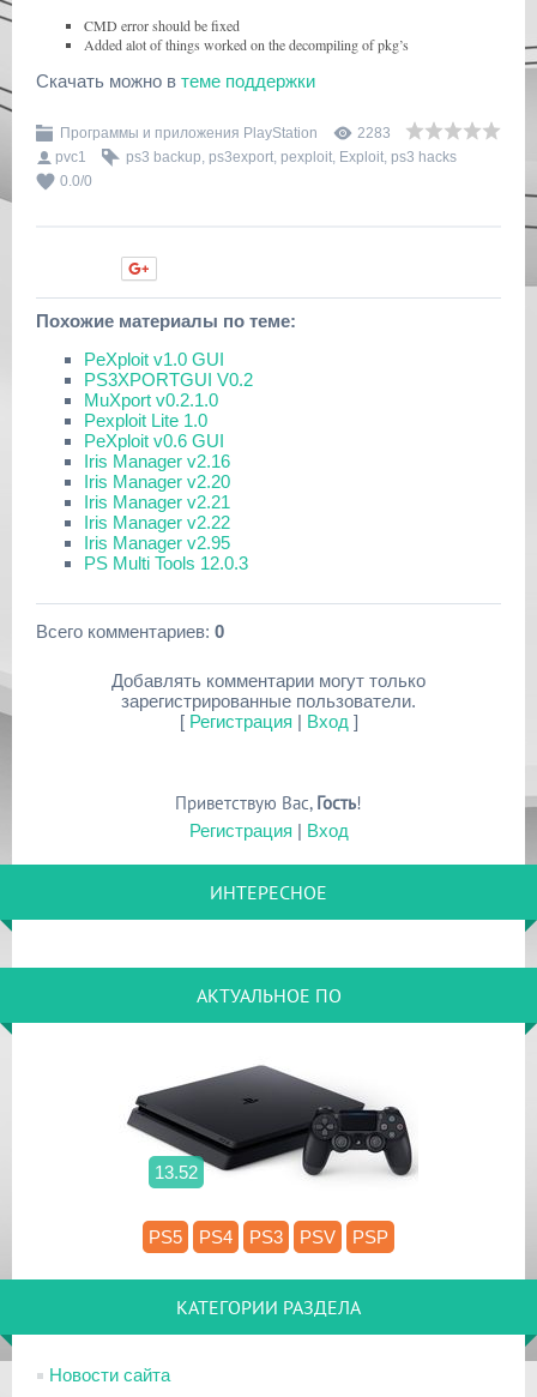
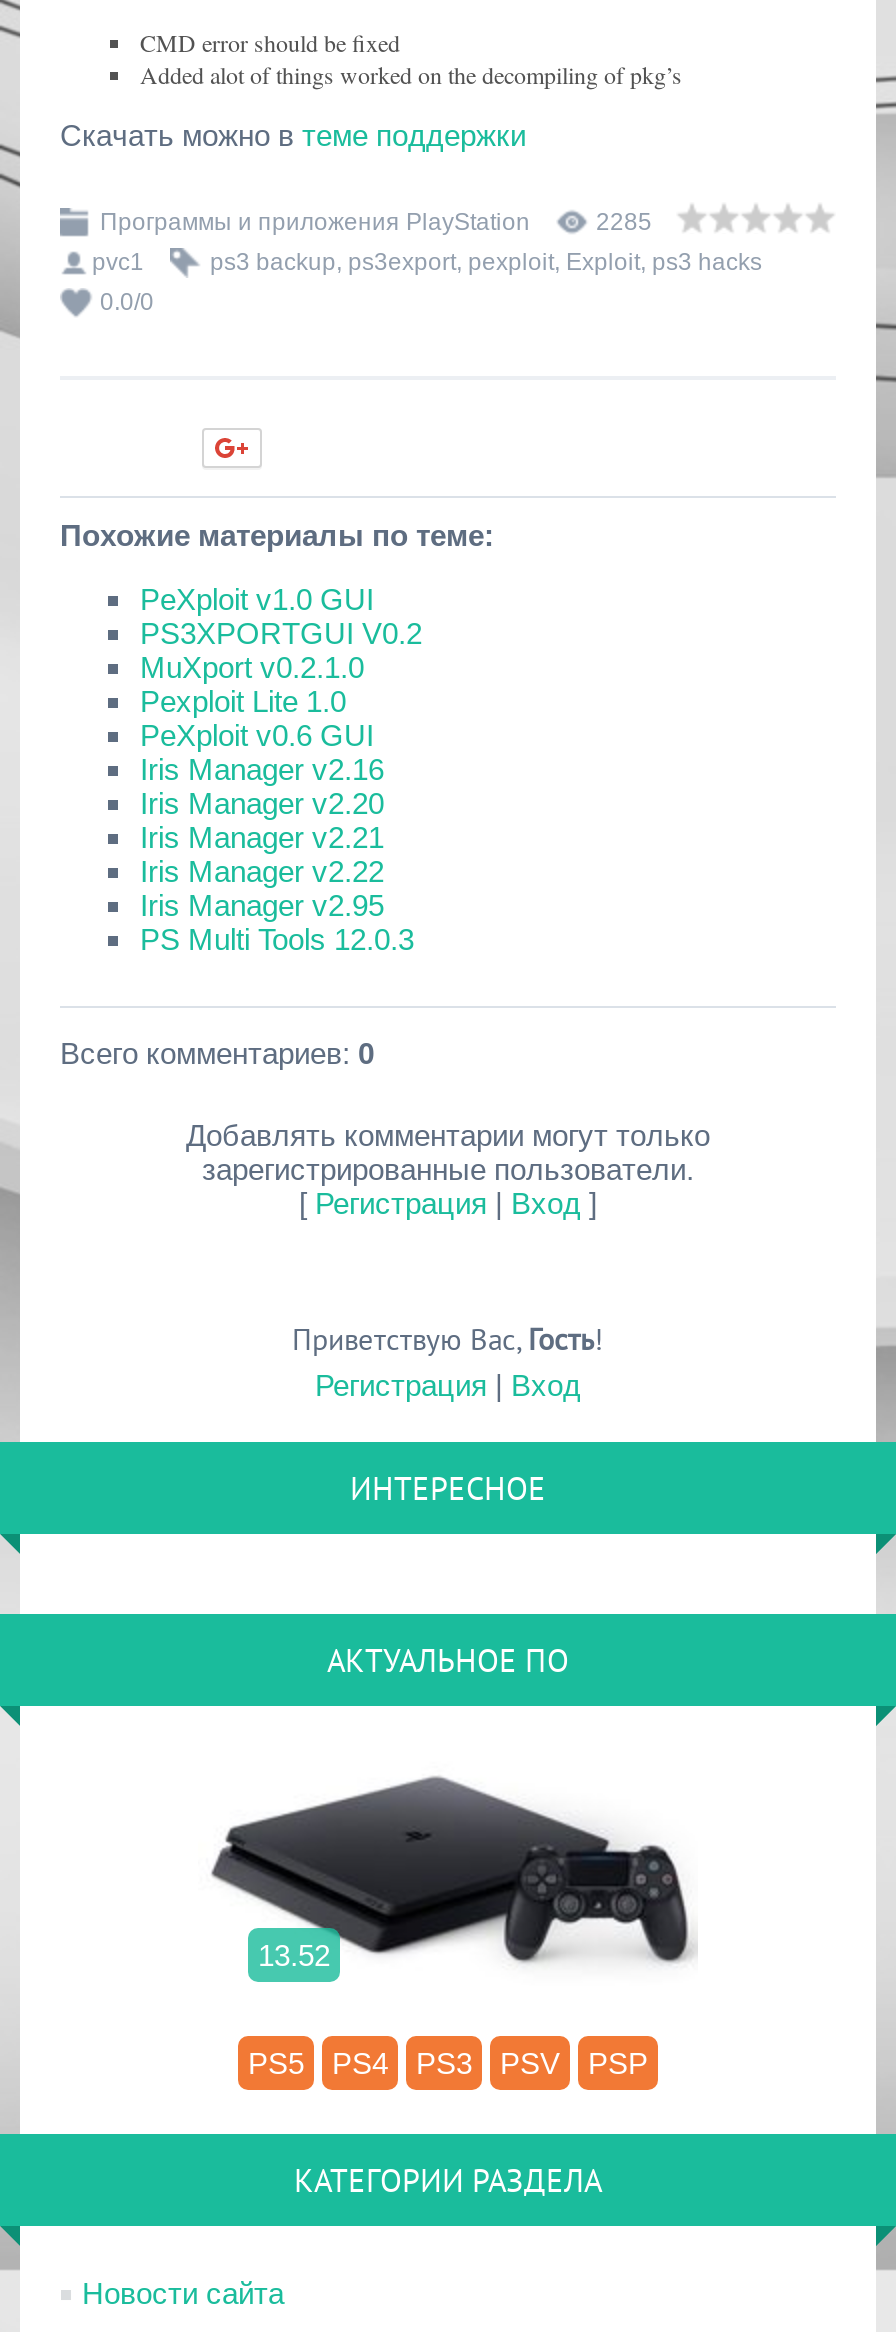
[357,125,391,141] 2283 -> [596,208,652,236] 2285

